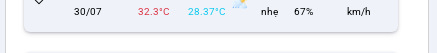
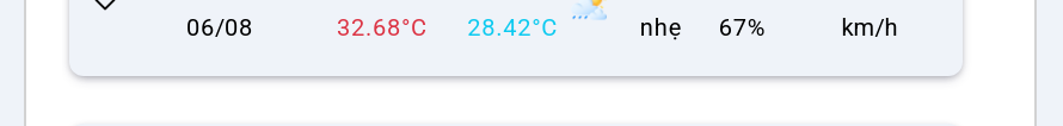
[74,6,225,17] 30/07 | 32.3°C | 28.37°C -> [186,15,558,41] 06/08 | 32.68°C | 28.42°C

